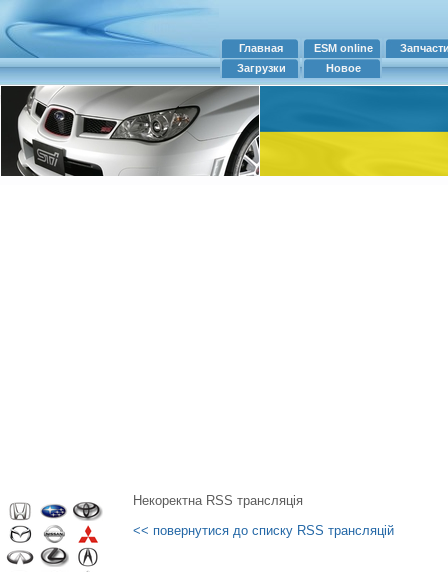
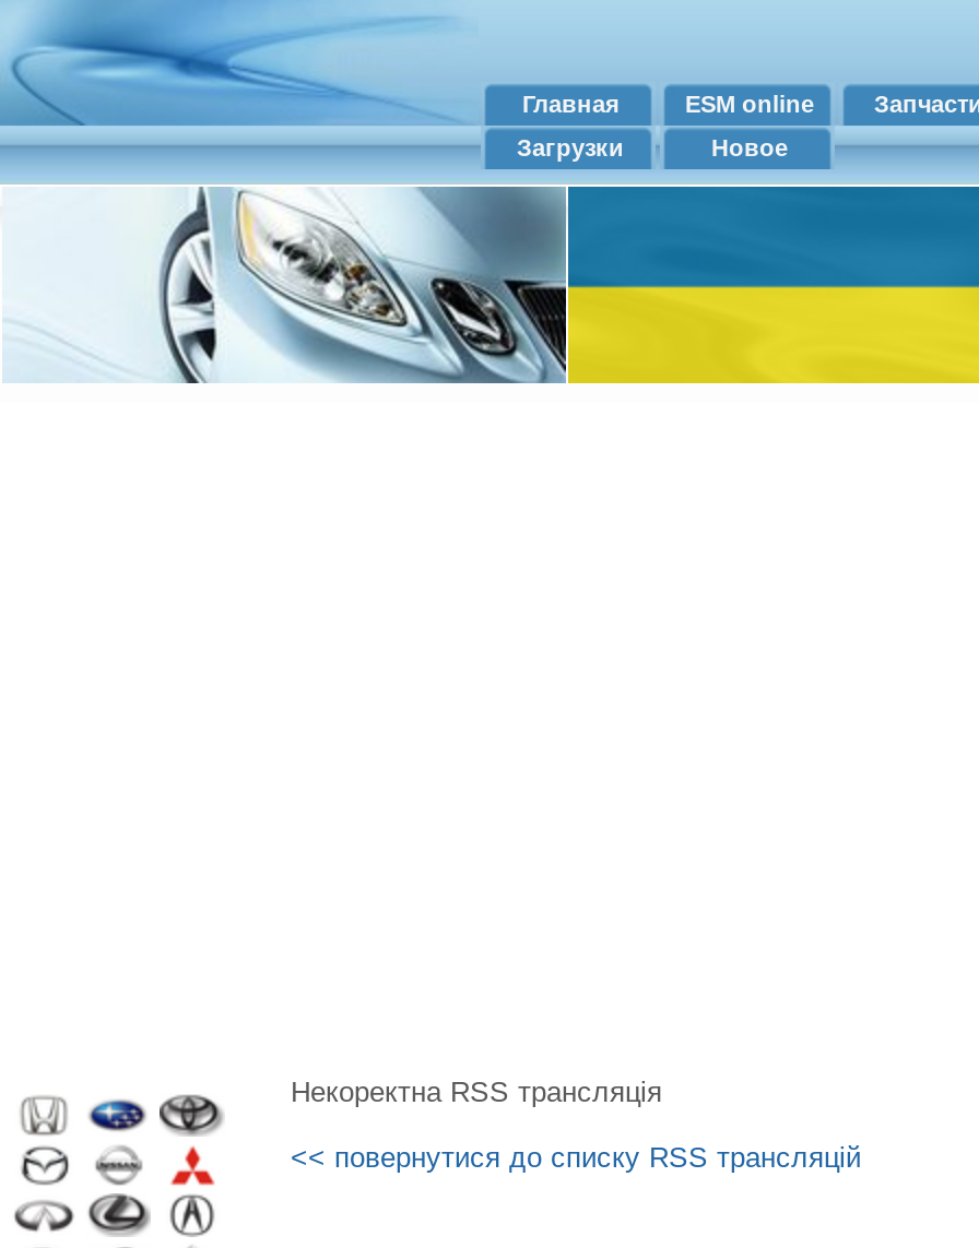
[3,85,260,177] [image] -> [7,185,568,385] [image]

